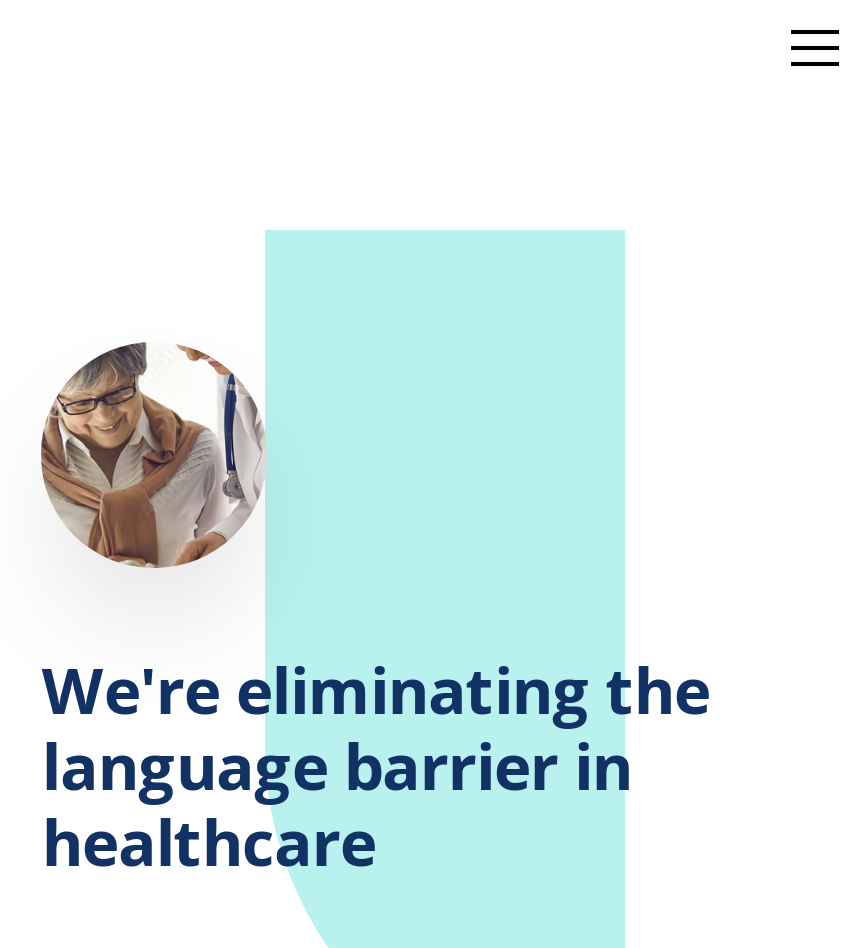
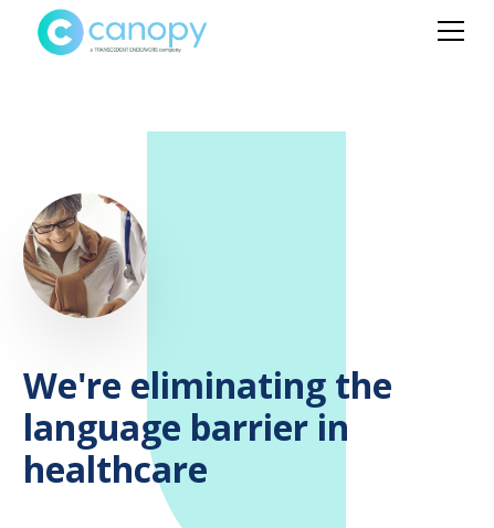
none -> [36,8,208,56] [image]

